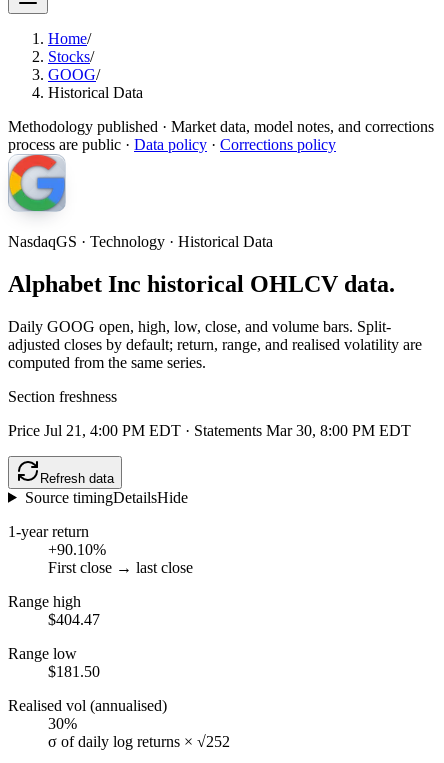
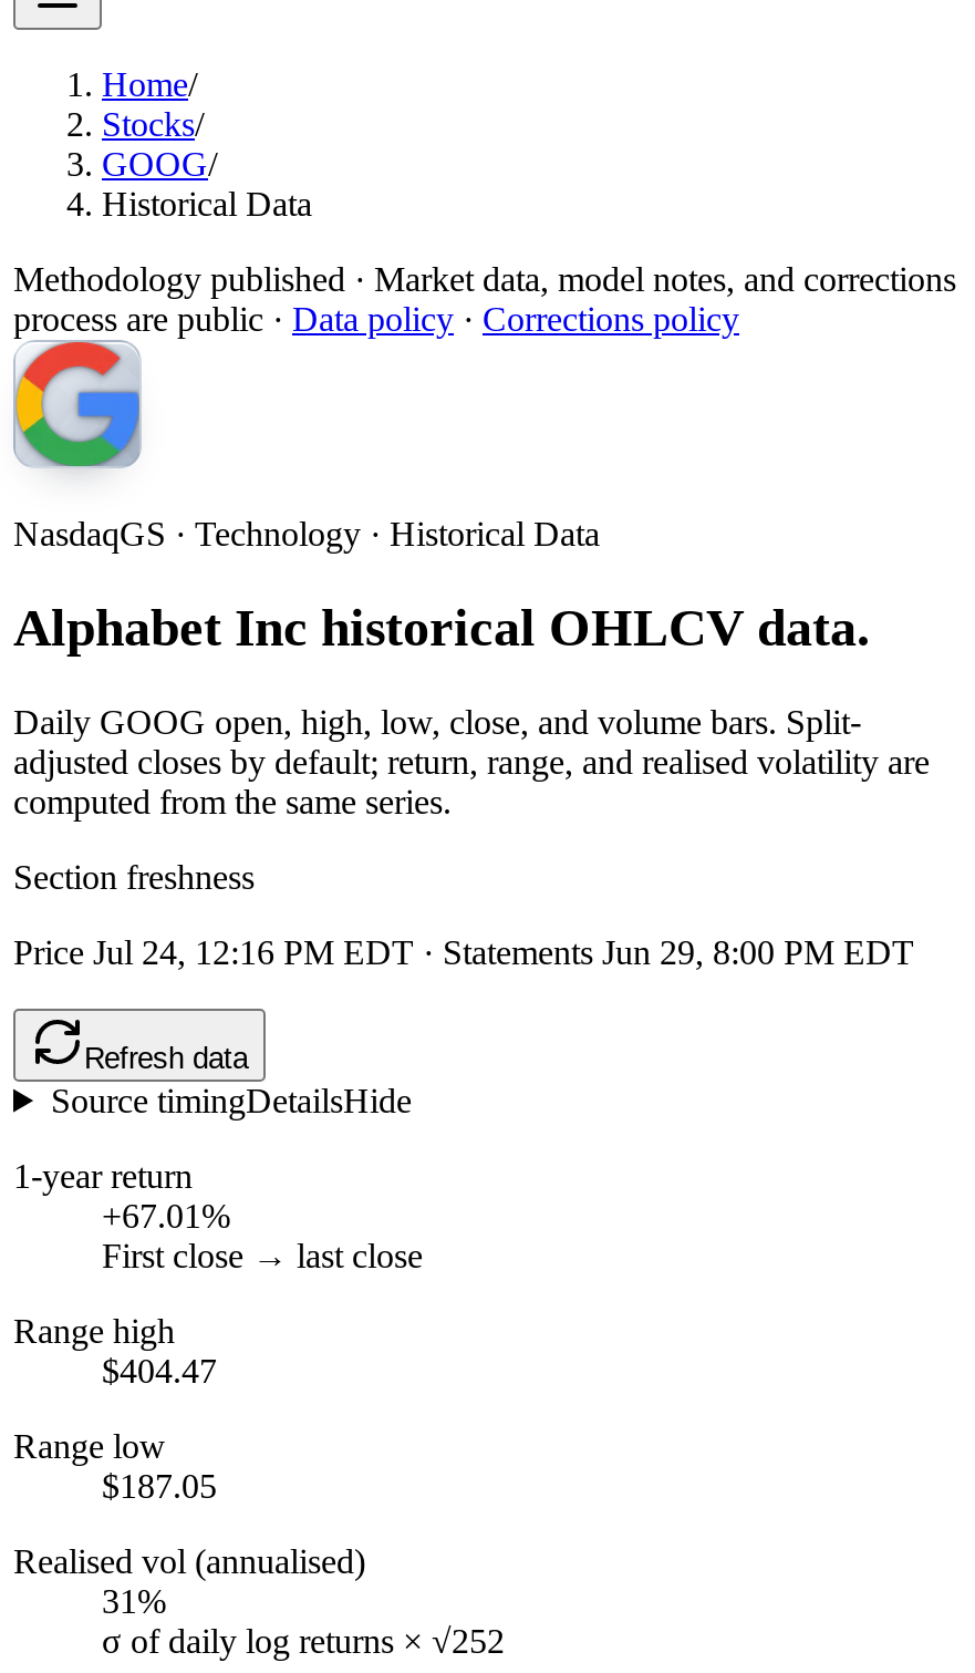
[8,422,411,439] Price Jul 21, 4:00 PM EDT · Statements Mar 30, 8:00 PM EDT -> [13,933,914,971] Price Jul 24, 12:16 PM EDT · Statements Jun 29, 8:00 PM EDT
[48,541,106,558] +90.10% -> [102,1196,230,1234] +67.01%
[48,663,100,680] $181.50 -> [102,1467,217,1504] $187.05
[48,715,77,732] 30% -> [102,1582,166,1619] 31%

